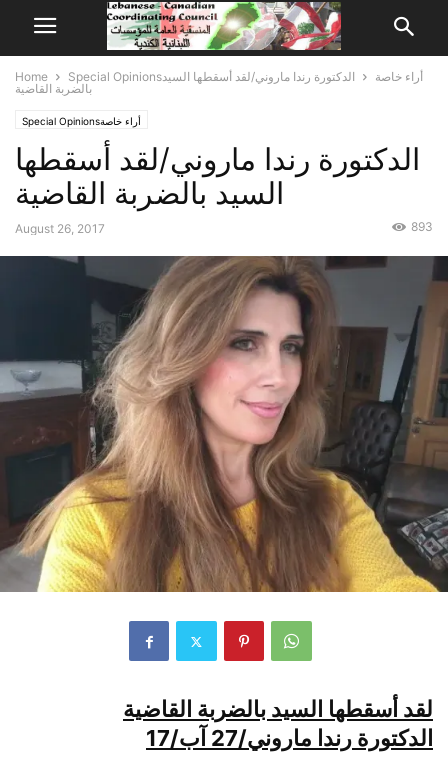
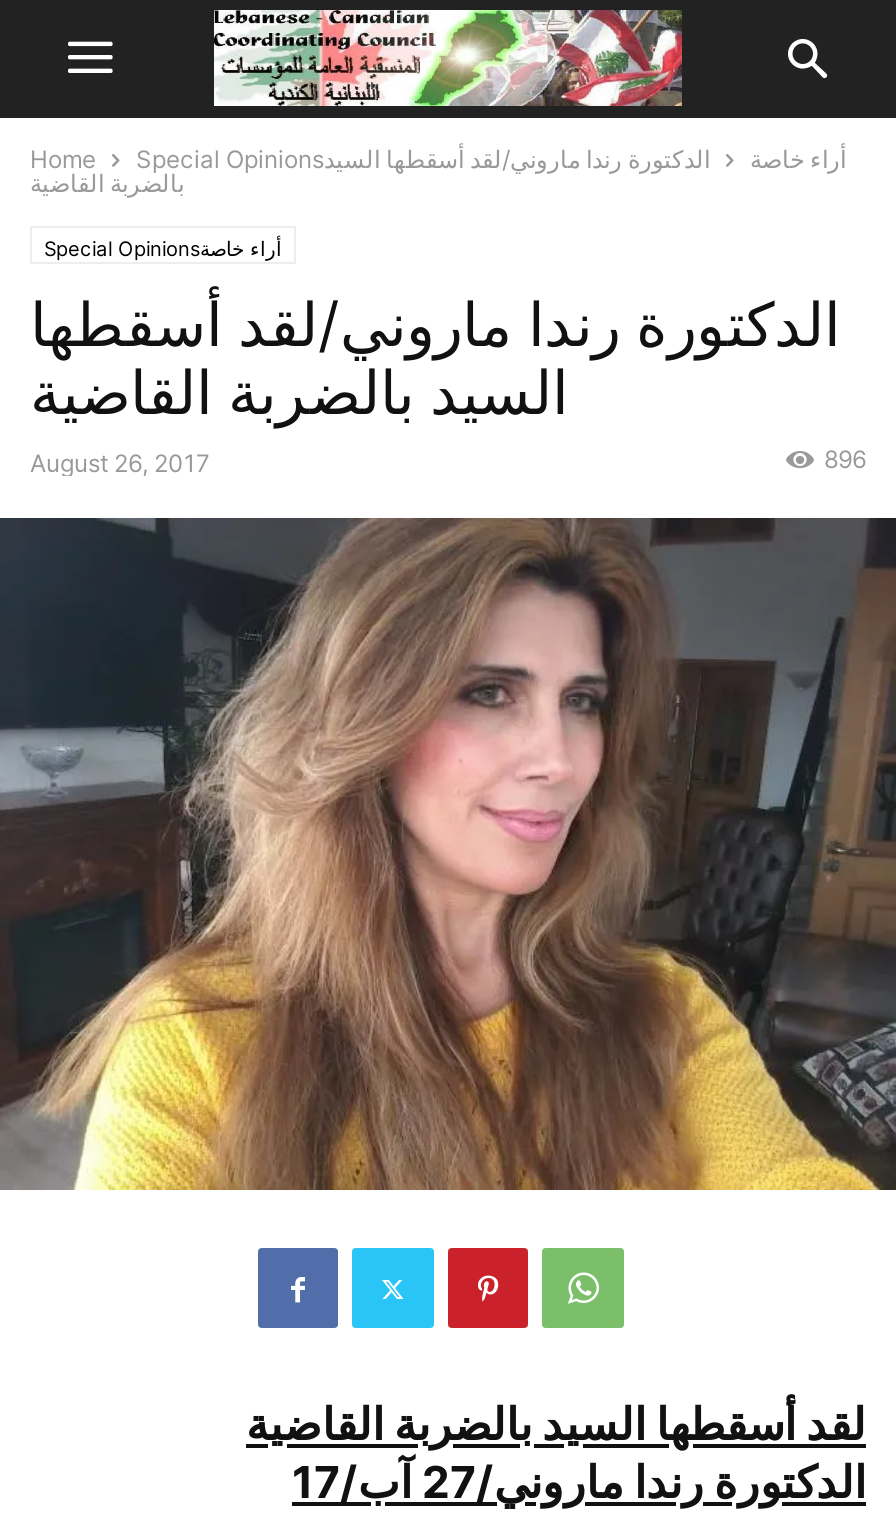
[411,219,433,234] 893 -> [824,444,866,474] 896

